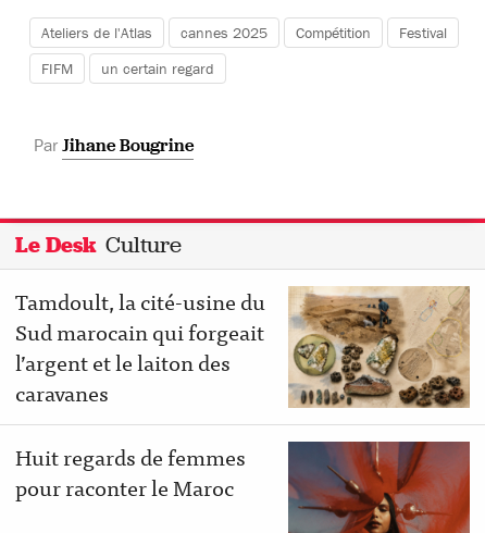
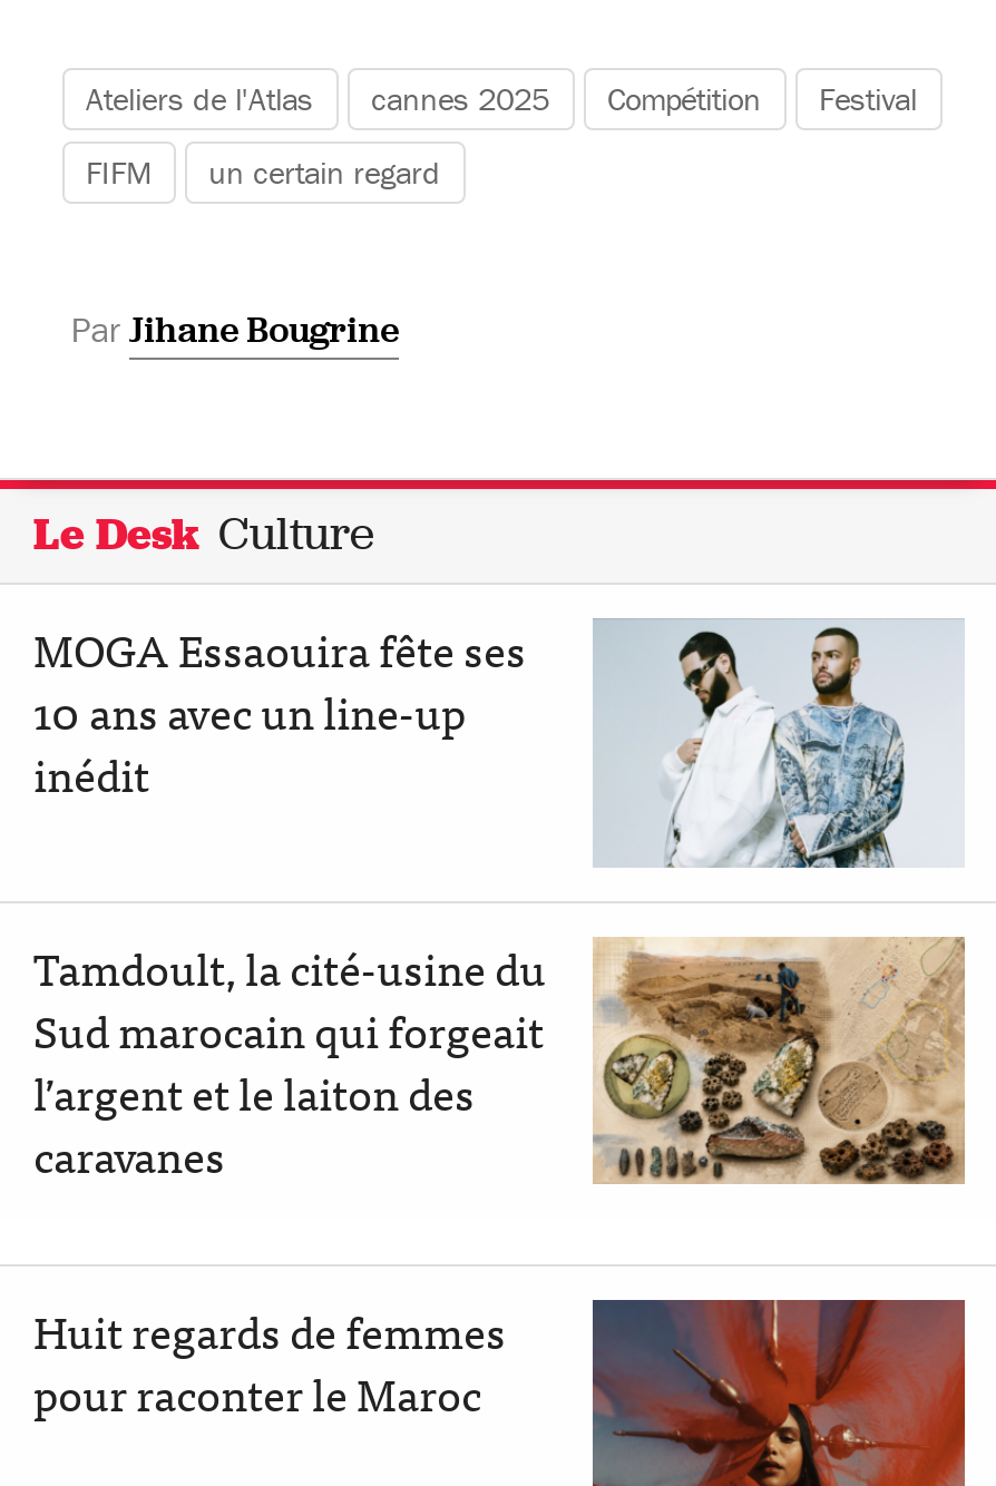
none -> [33,612,963,870] [image] | MOGA Essaouira fête ses | 10 ans avec un line-up | inédit

